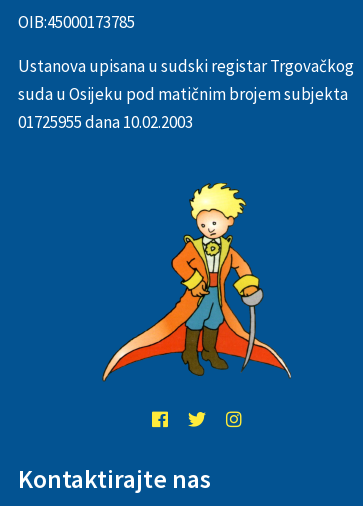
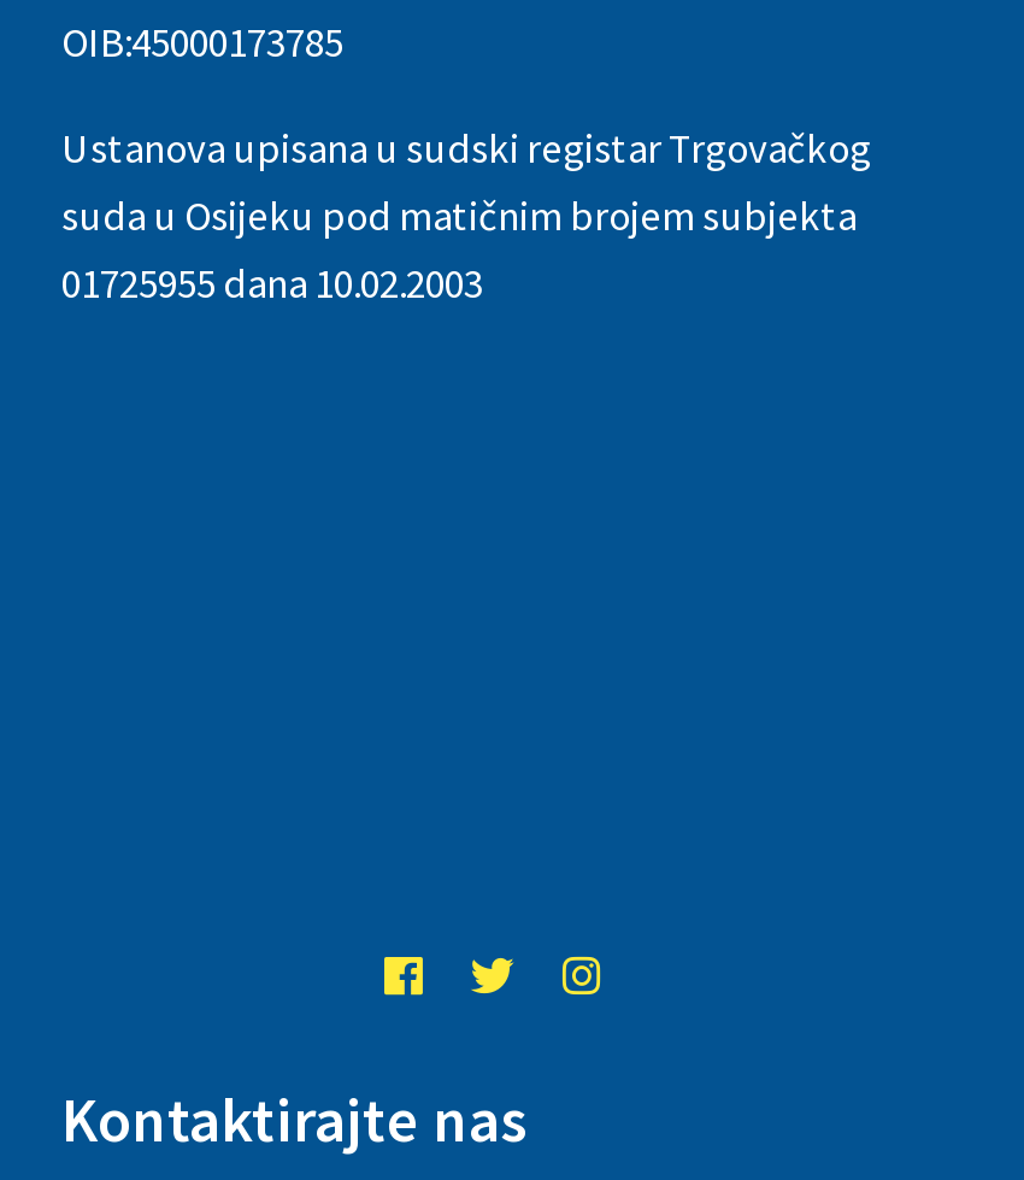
[102,182,292,382] [image] -> none

